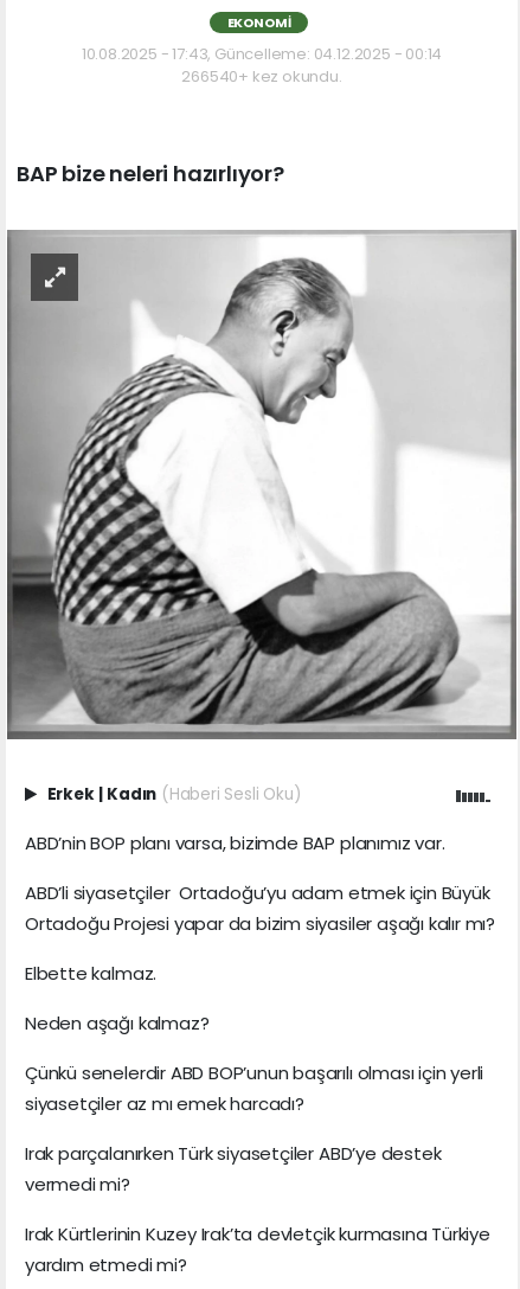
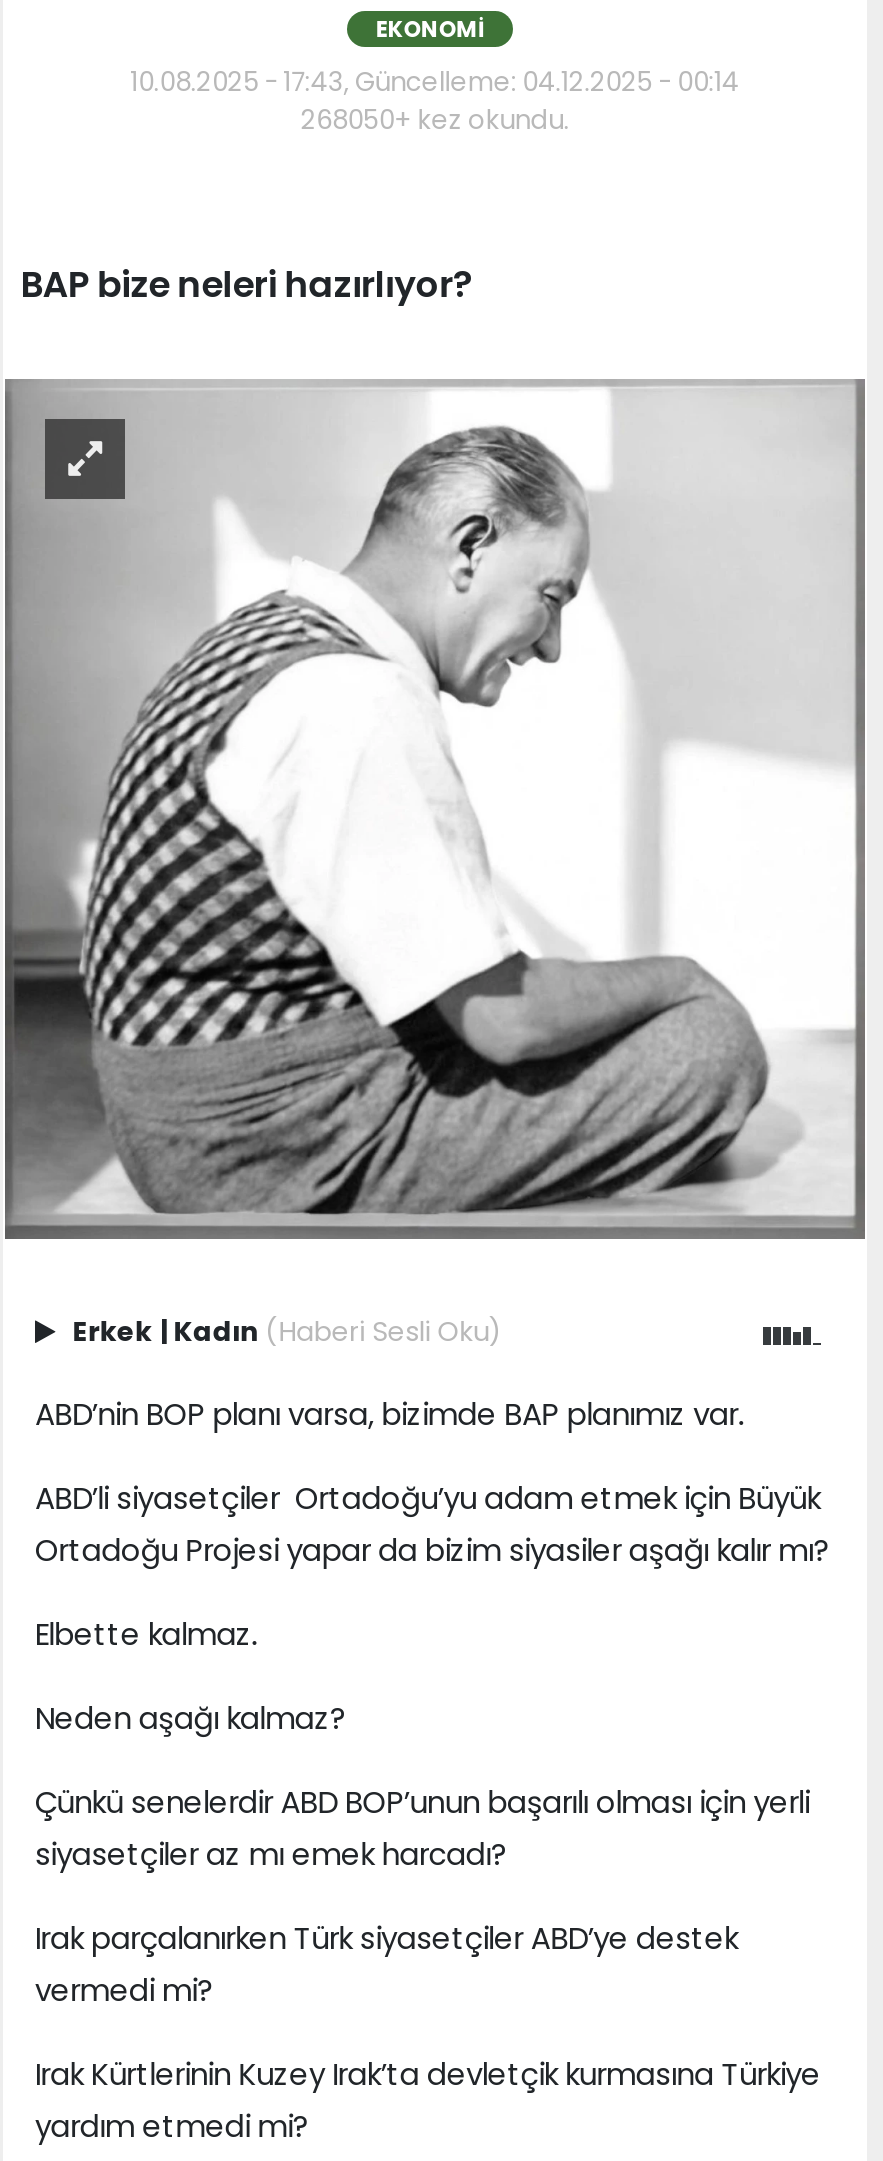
[182,65,342,87] 266540+ kez okundu. -> [301,100,569,138] 268050+ kez okundu.

